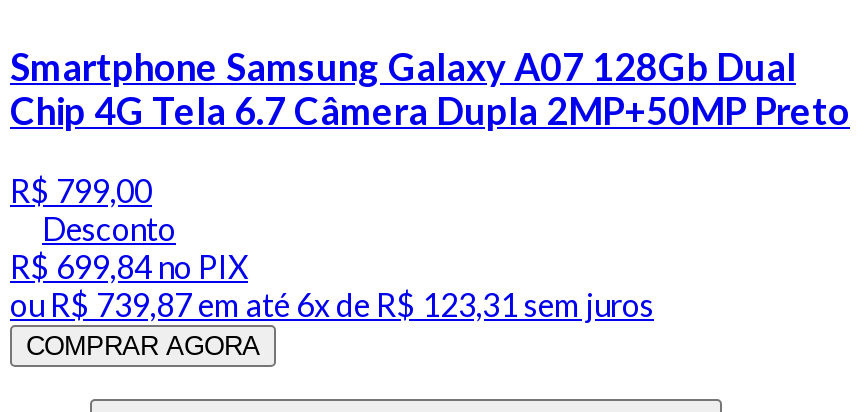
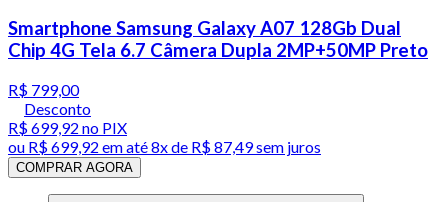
[10,247,248,285] R$ 699,84 no PIX -> [8,118,127,137] R$ 699,92 no PIX
[10,285,654,323] ou R$ 739,87 em até 6x de R$ 123,31 sem juros -> [8,137,321,156] ou R$ 699,92 em até 8x de R$ 87,49 sem juros

